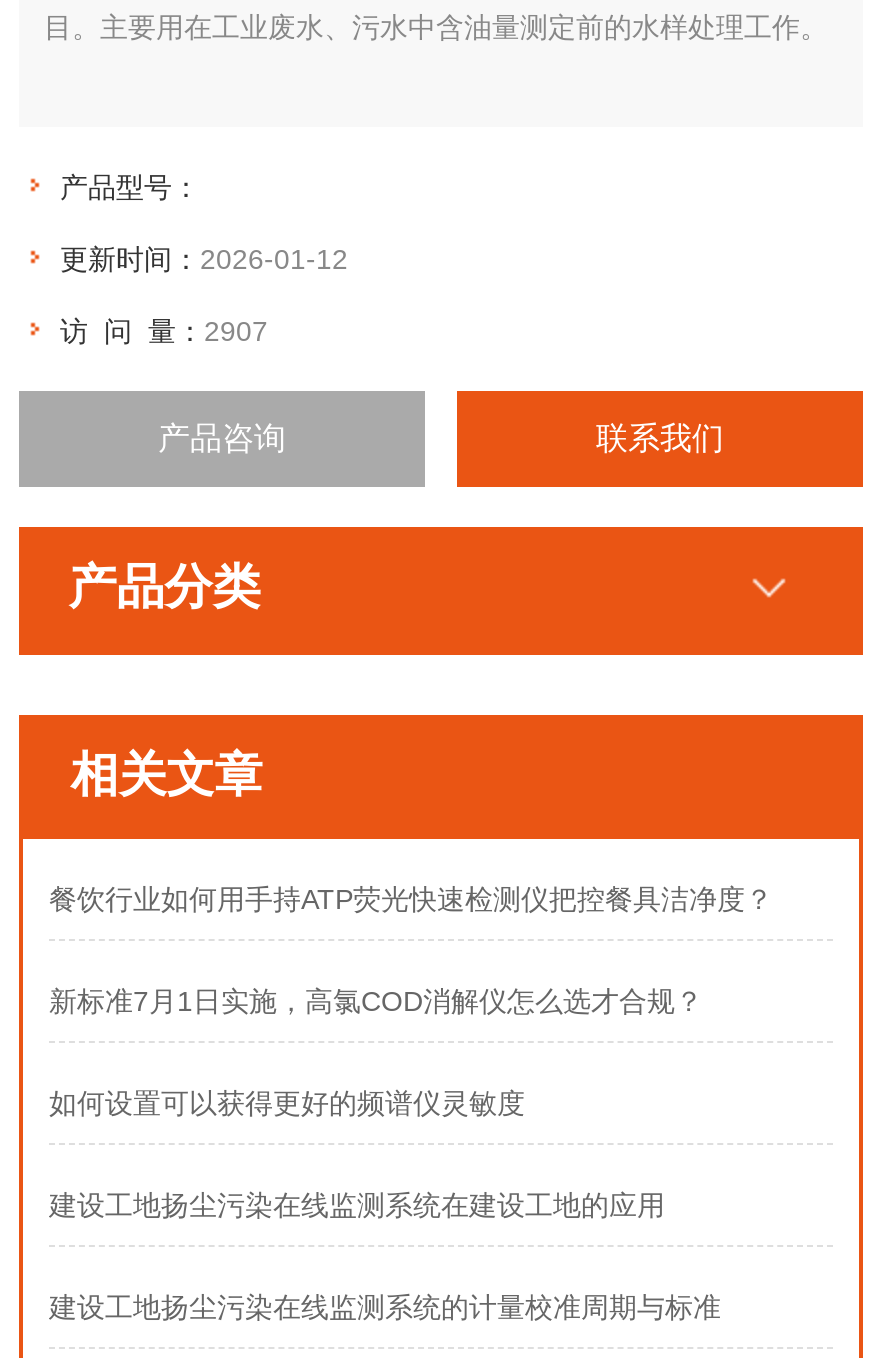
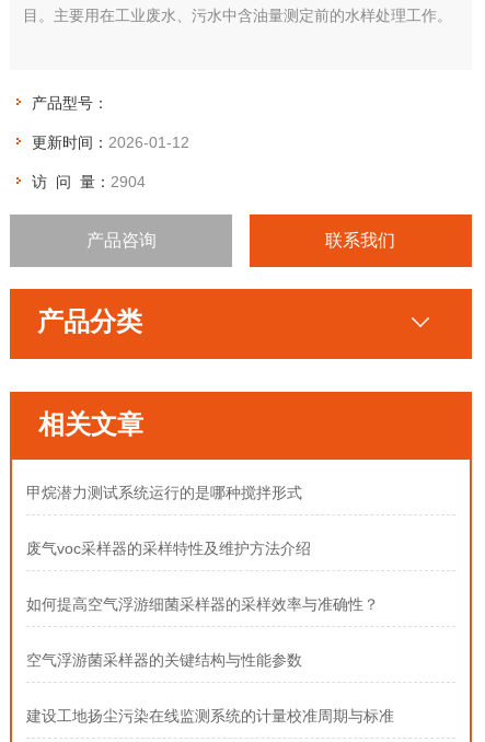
[60,315,268,347] 访 问 量：2907 -> [32,173,146,191] 访 问 量：2904
[49,884,773,916] 餐饮行业如何用手持ATP荧光快速检测仪把控餐具洁净度？ -> [26,484,302,502] 甲烷潜力测试系统运行的是哪种搅拌形式
[49,986,703,1018] 新标准7月1日实施，高氯COD消解仪怎么选才合规？ -> [26,540,311,557] 废气voc采样器的采样特性及维护方法介绍
[49,1088,525,1120] 如何设置可以获得更好的频谱仪灵敏度 -> [26,596,379,613] 如何提高空气浮游细菌采样器的采样效率与准确性？
[49,1190,665,1222] 建设工地扬尘污染在线监测系统在建设工地的应用 -> [26,651,302,669] 空气浮游菌采样器的关键结构与性能参数

